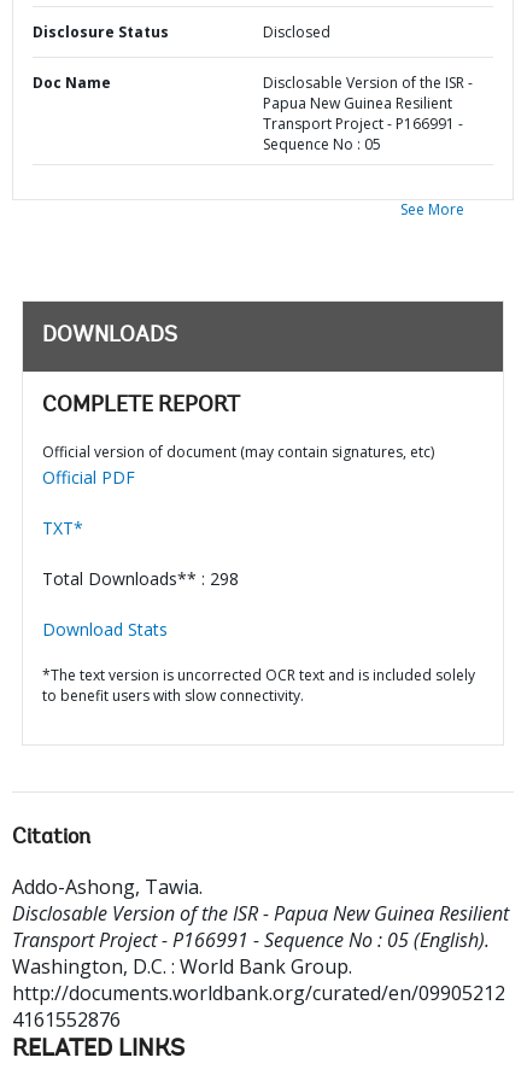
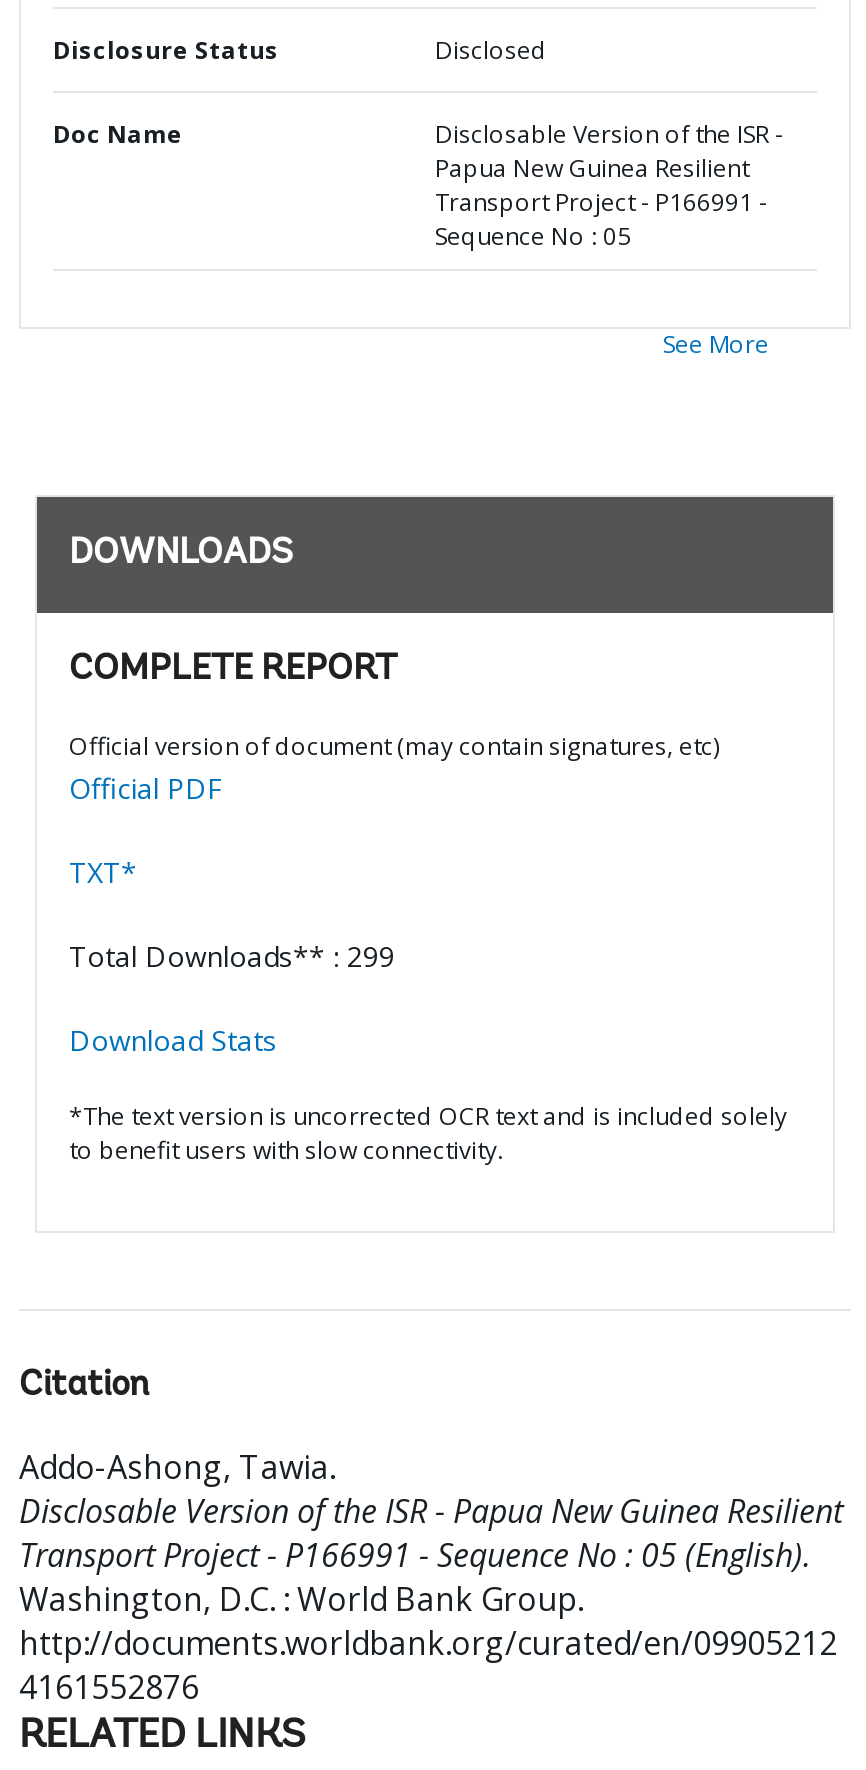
[42,567,239,590] Total Downloads** : 298 -> [69,937,395,975] Total Downloads** : 299

